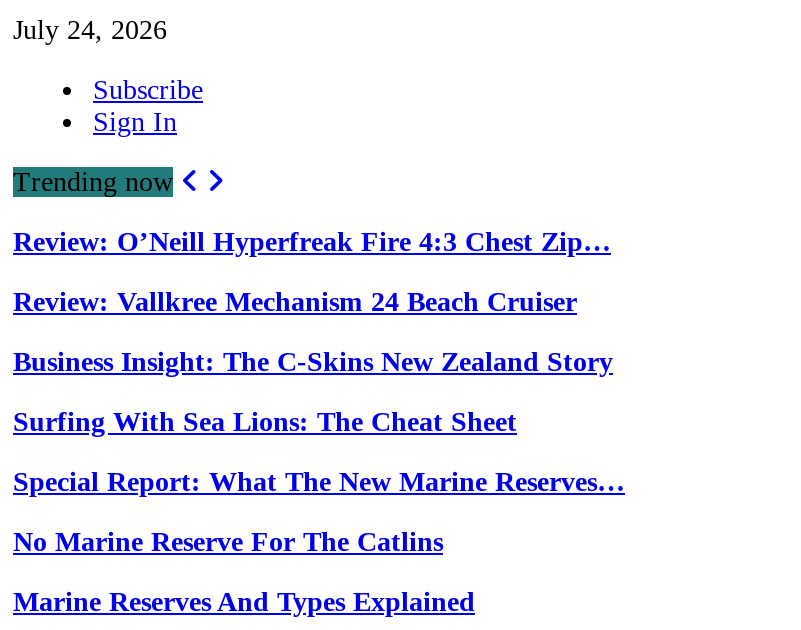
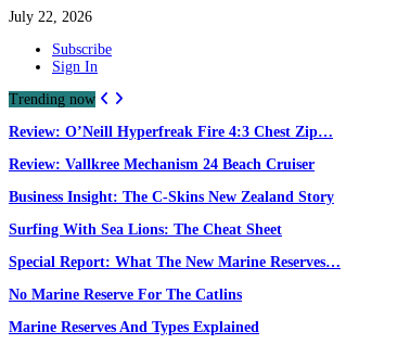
[13,15,167,45] July 24, 2026 -> [9,9,92,25] July 22, 2026

